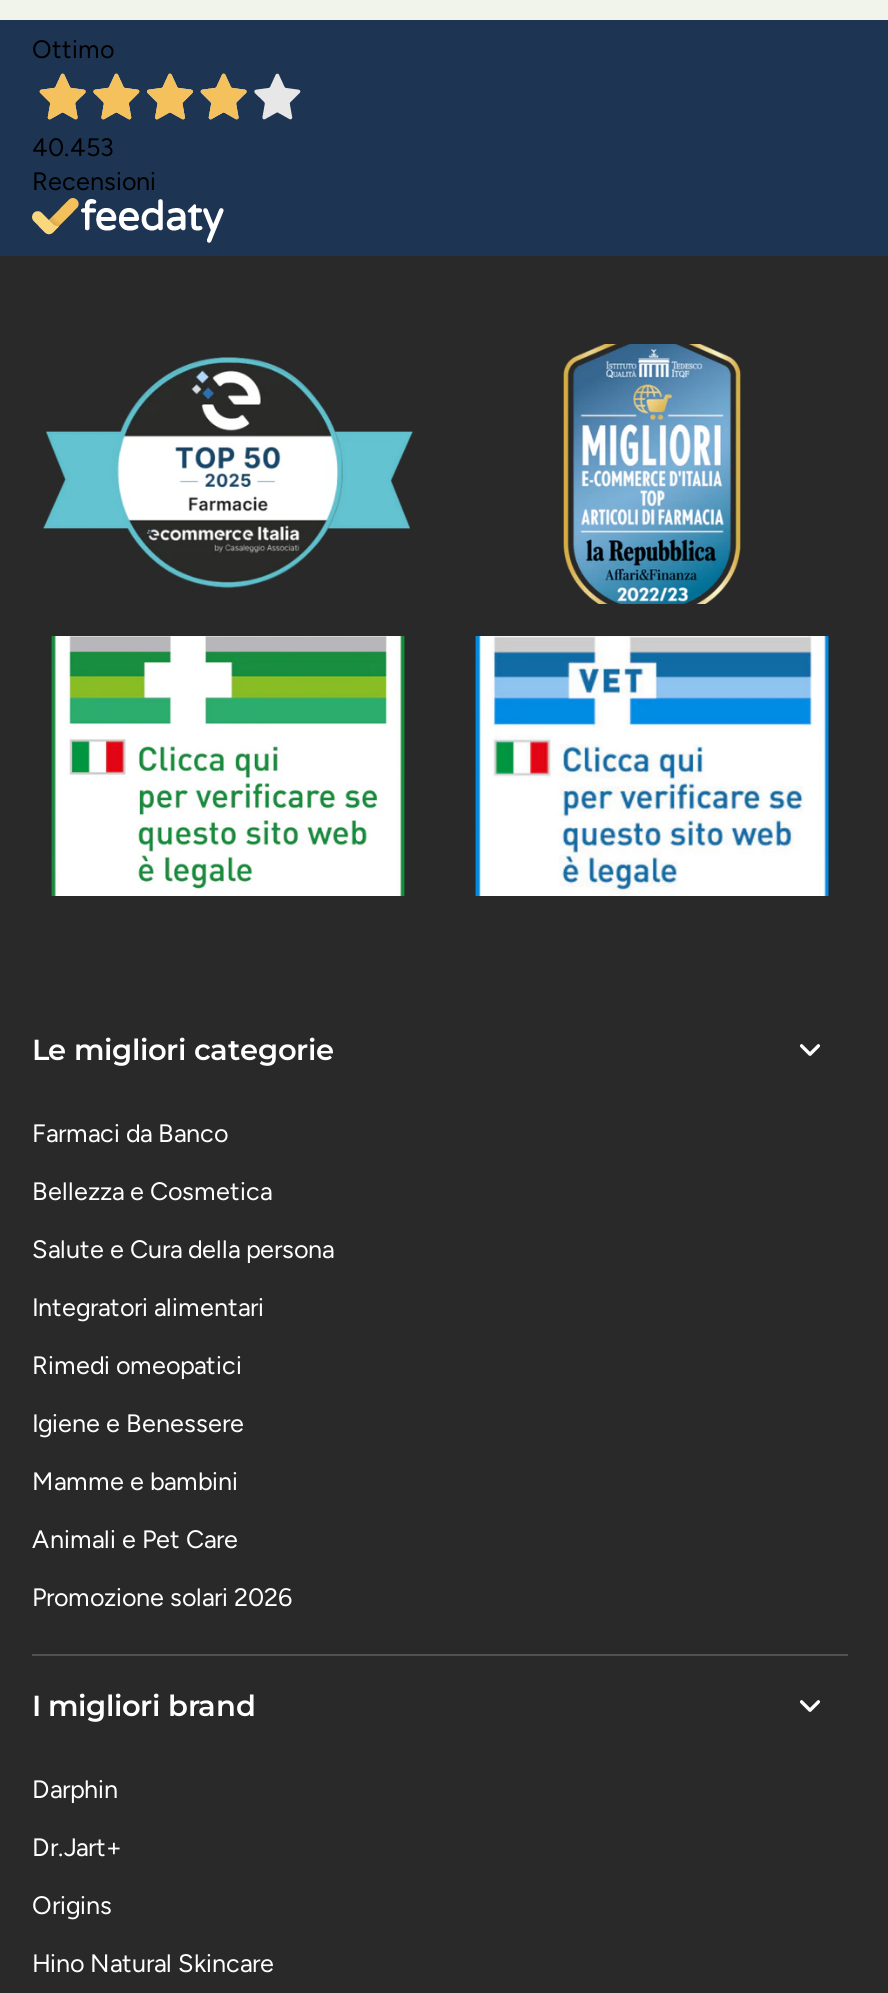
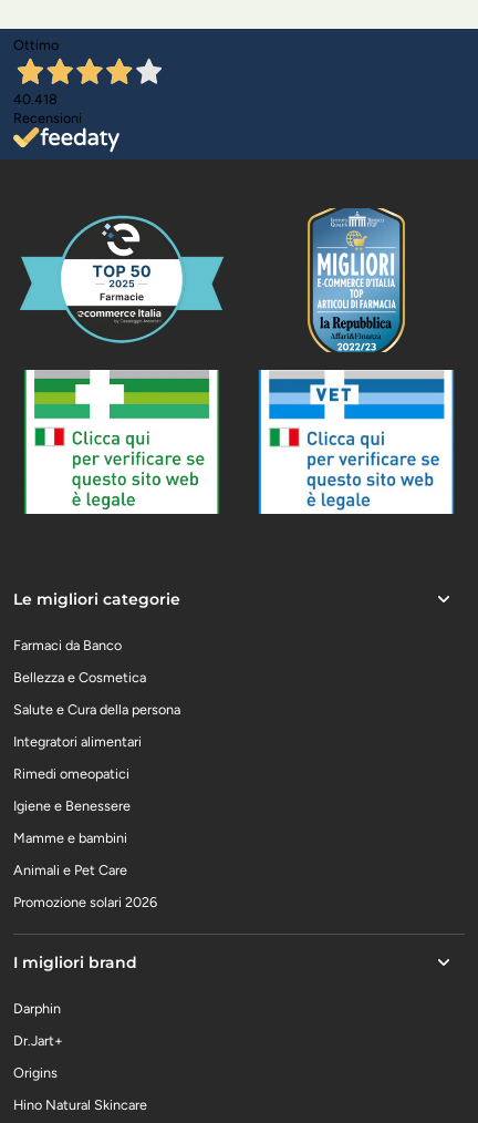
[32,132,114,162] 40.453 -> [13,91,58,108] 40.418

